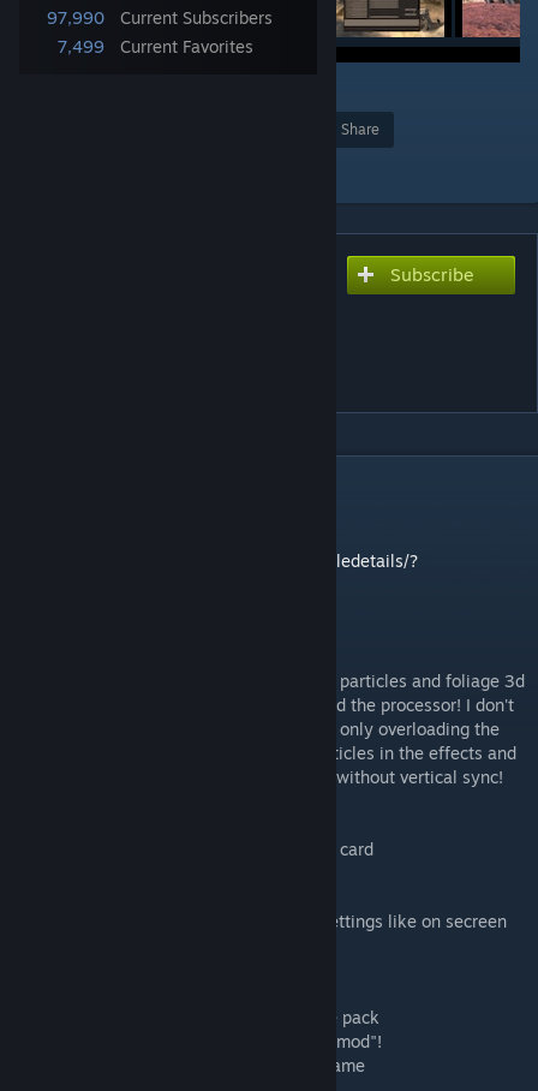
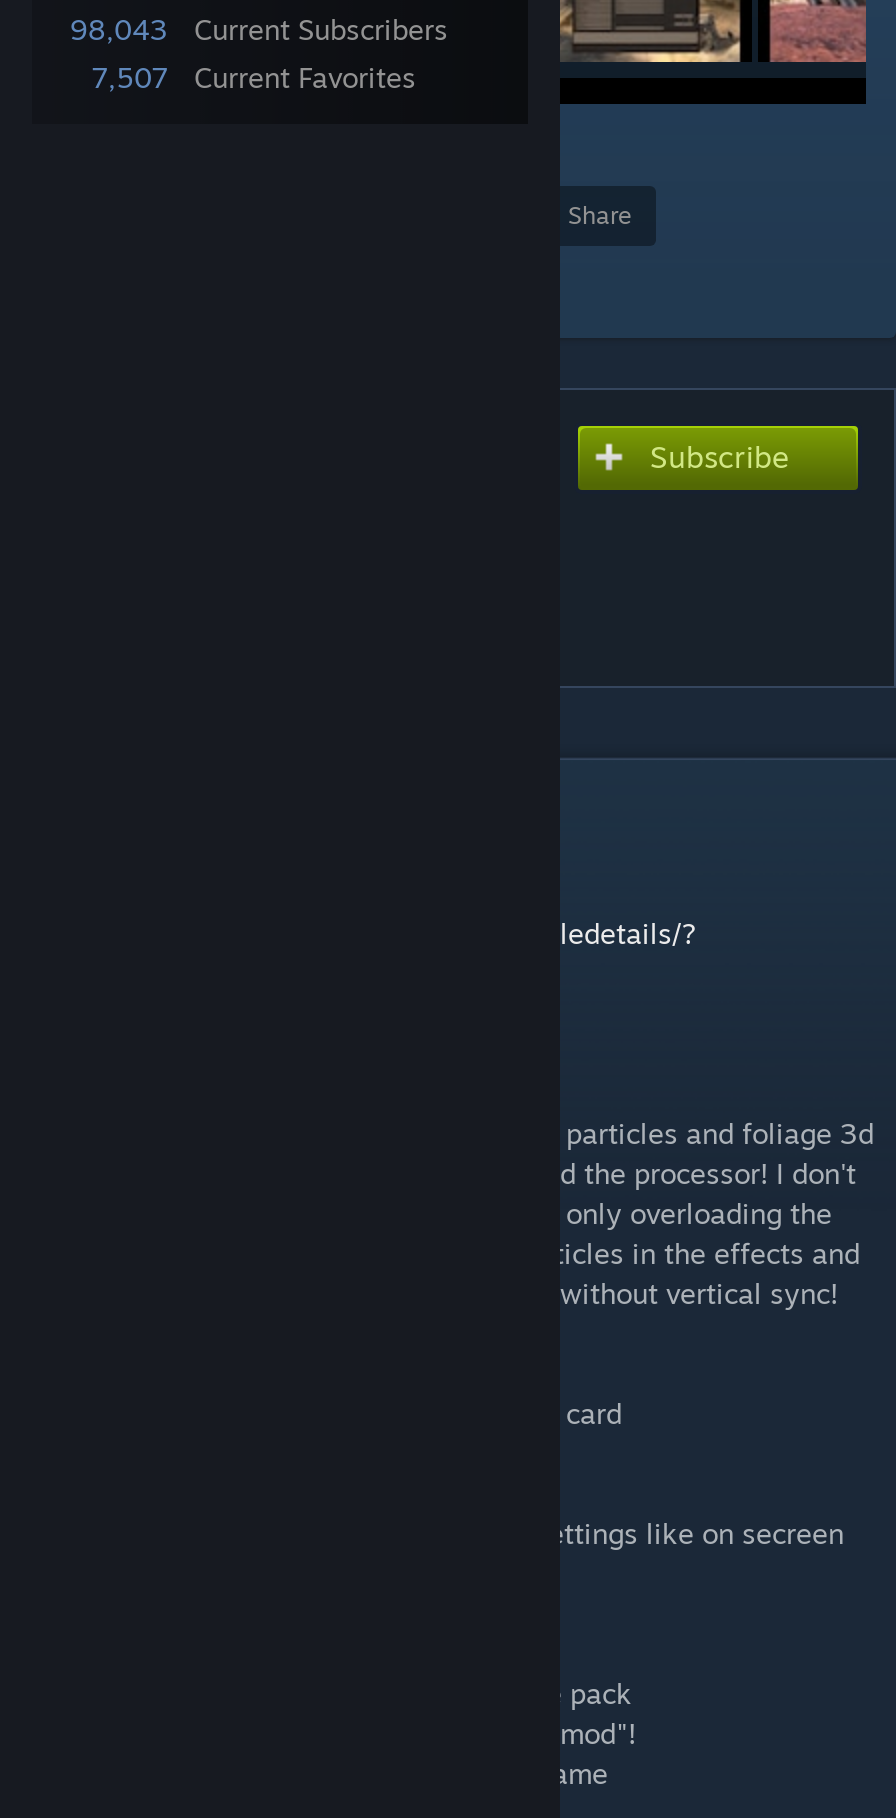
[47,7,273,28] 97,990 Current Subscribers -> [70,12,448,46] 98,043 Current Subscribers
[58,36,253,56] 7,499 Current Favorites -> [92,60,416,94] 7,507 Current Favorites

